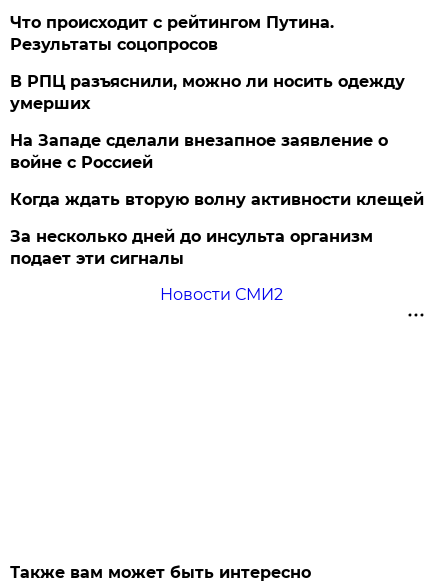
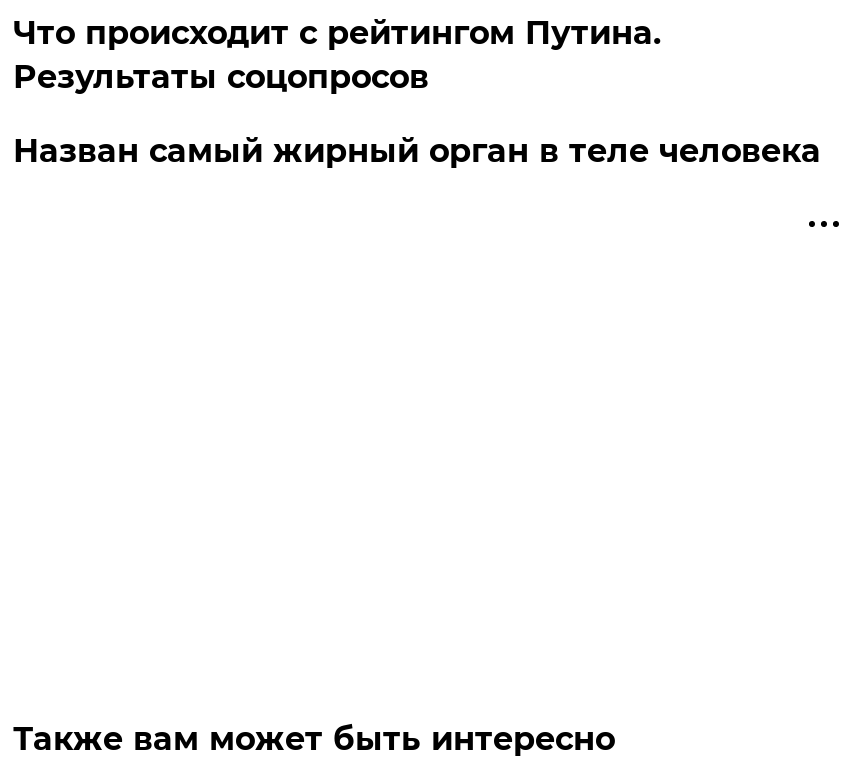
[10,72,424,304] В РПЦ разъяснили, можно ли носить одежду | умерших | На Западе сделали внезапное заявление о | войне с Россией | Когда ждать вторую волну активности клещей | За несколько дней до инсульта организм | подает эти сигналы | Новости СМИ2 -> [13,132,821,170] Назван самый жирный орган в теле человека

